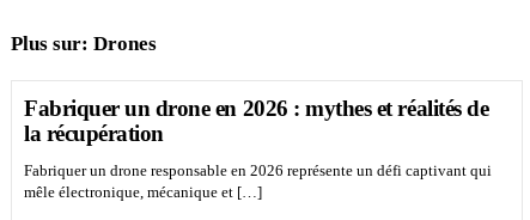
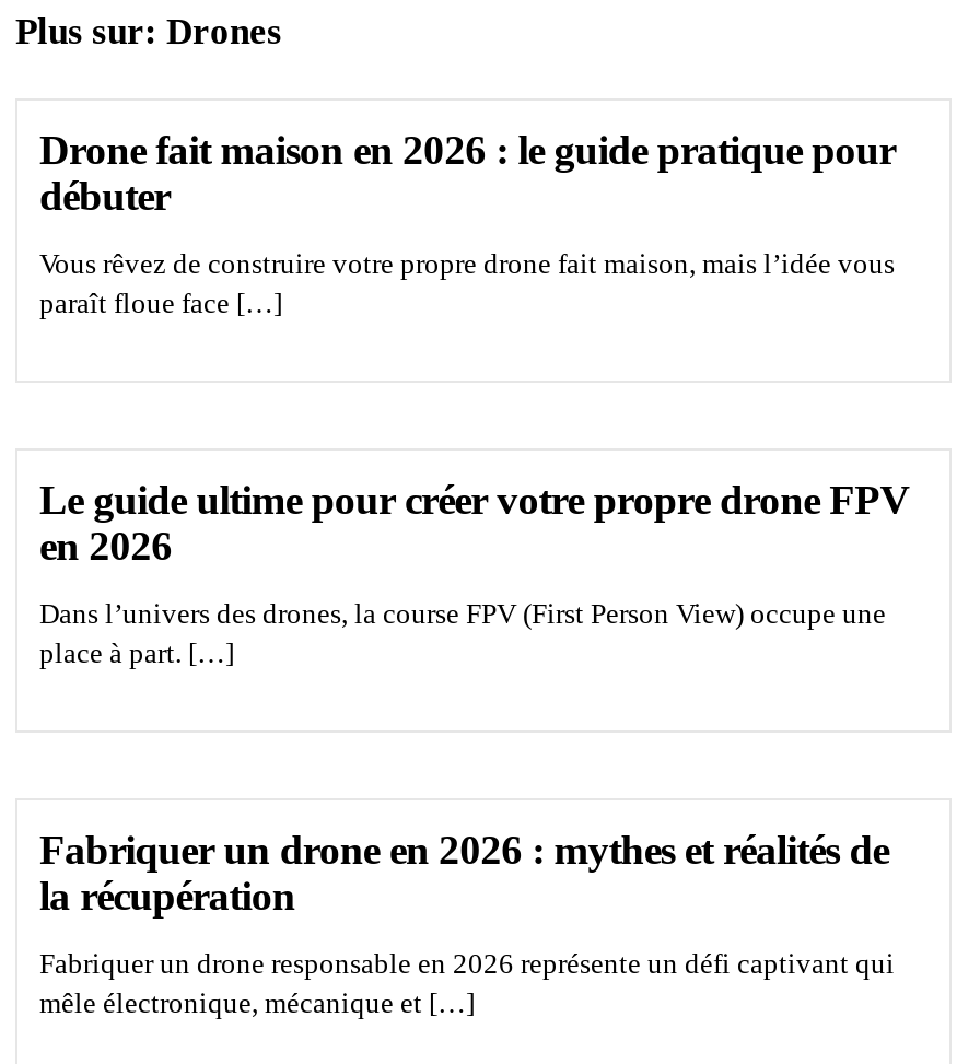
none -> [39,128,895,320] Drone fait maison en 2026 : le guide pratique pour | débuter | Vous rêvez de construire votre propre drone fait maison, mais l’idée vous | paraît floue face […]
none -> [39,478,909,670] Le guide ultime pour créer votre propre drone FPV | en 2026 | Dans l’univers des drones, la course FPV (First Person View) occupe une | place à part. […]

